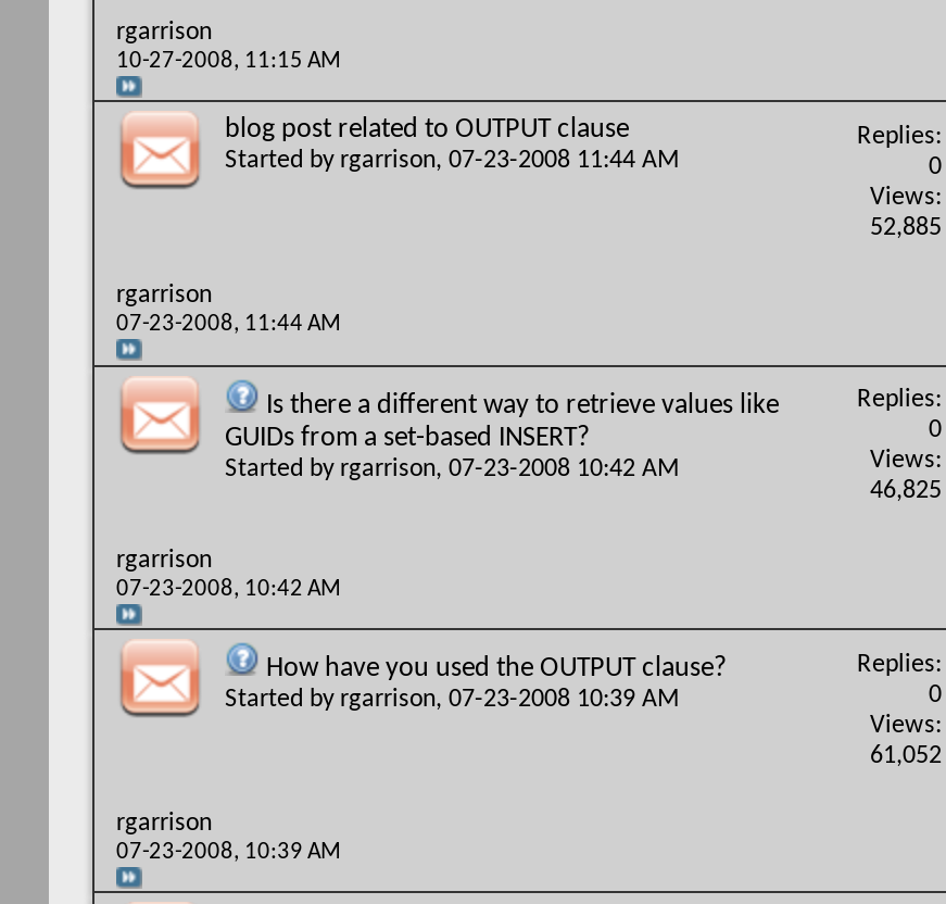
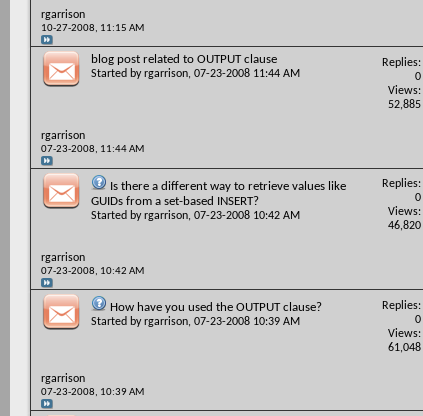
[870,479,942,505] 46,825 -> [388,220,421,232] 46,820
[870,743,942,769] 61,052 -> [388,342,421,354] 61,048

